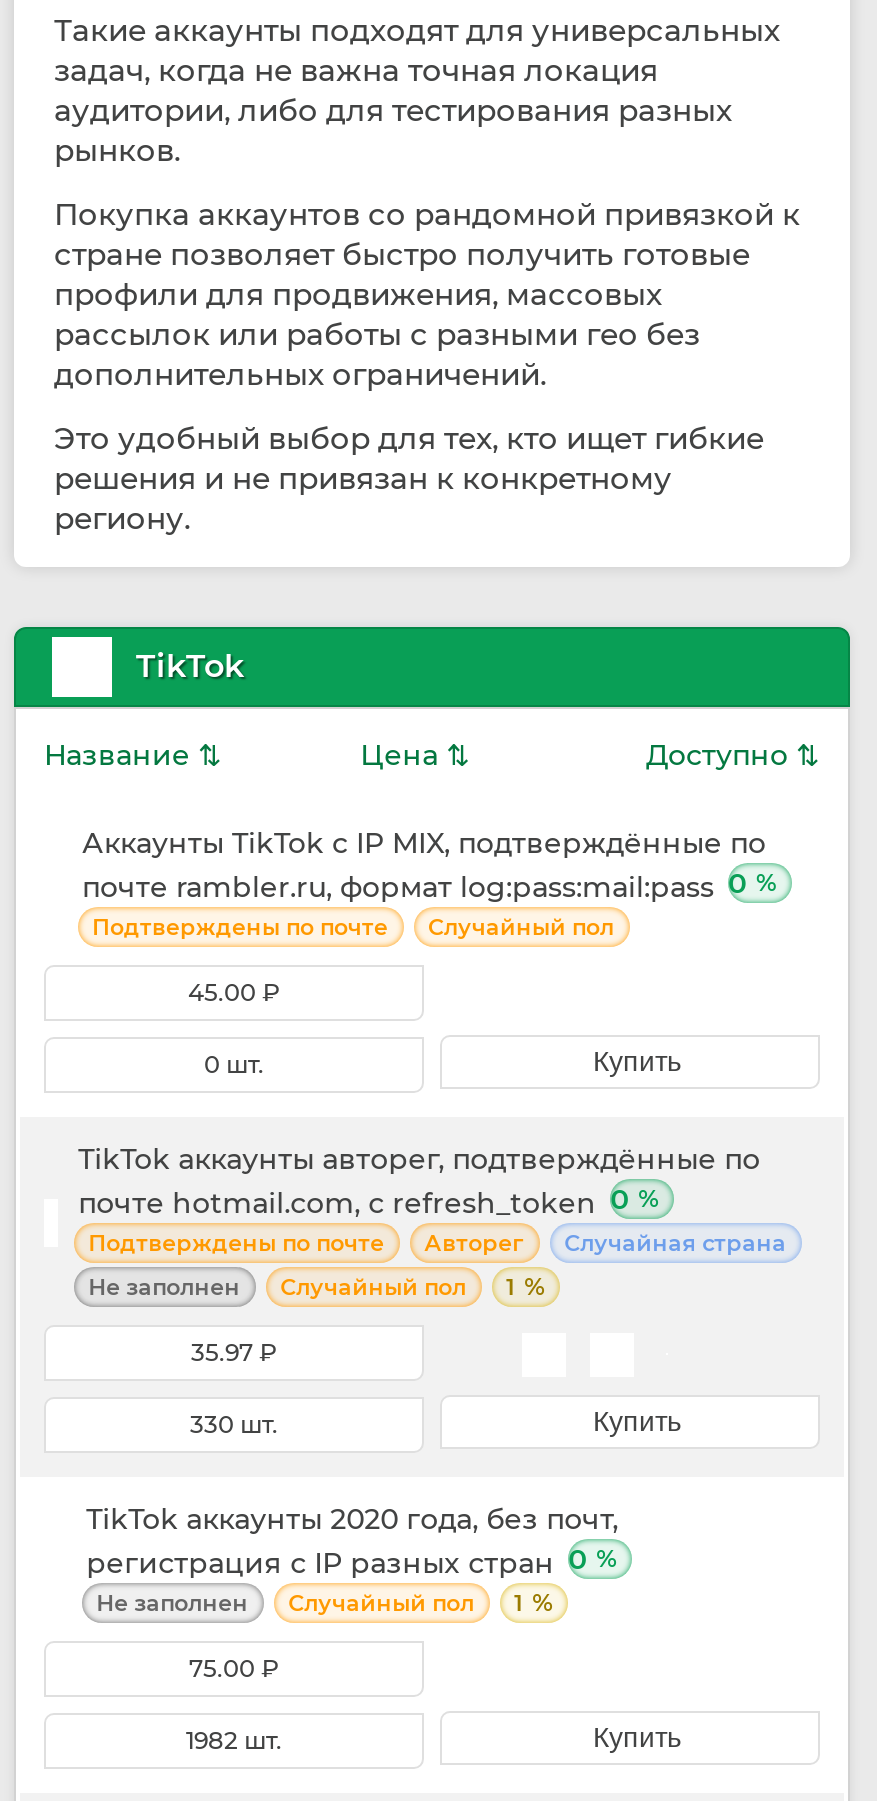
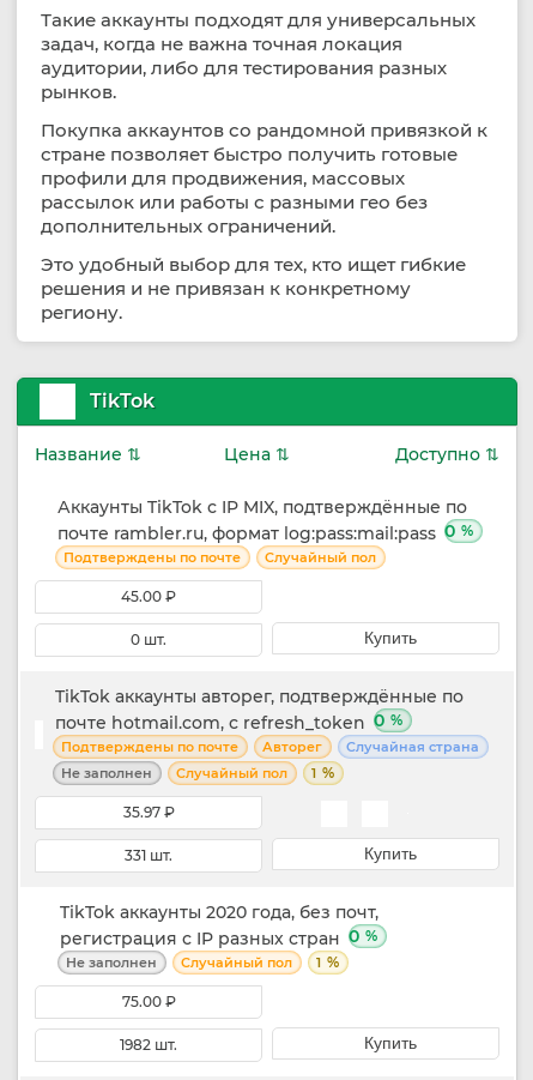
[190,1410,278,1440] 330 шт. -> [125,847,172,865] 331 шт.

